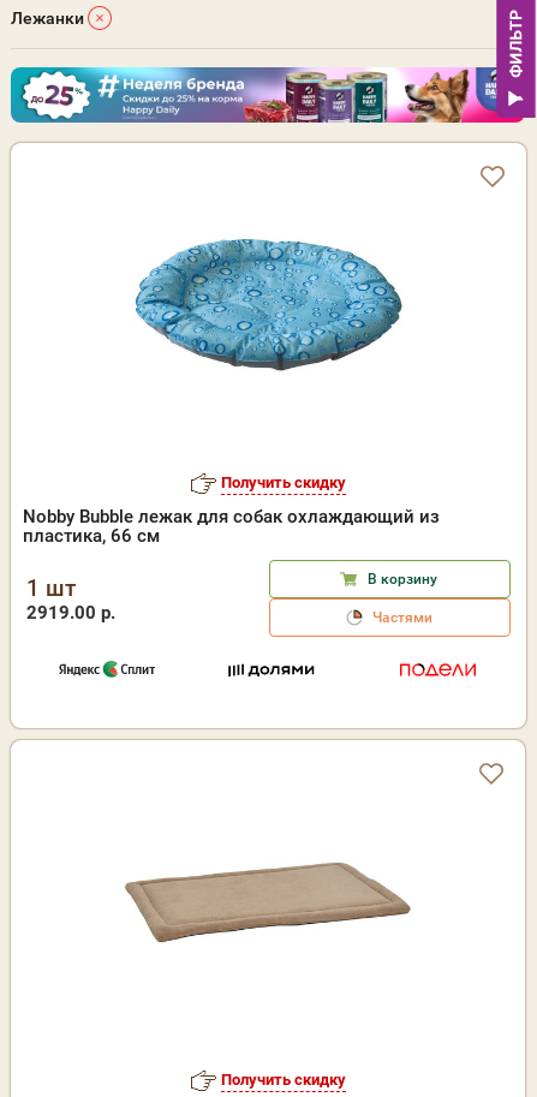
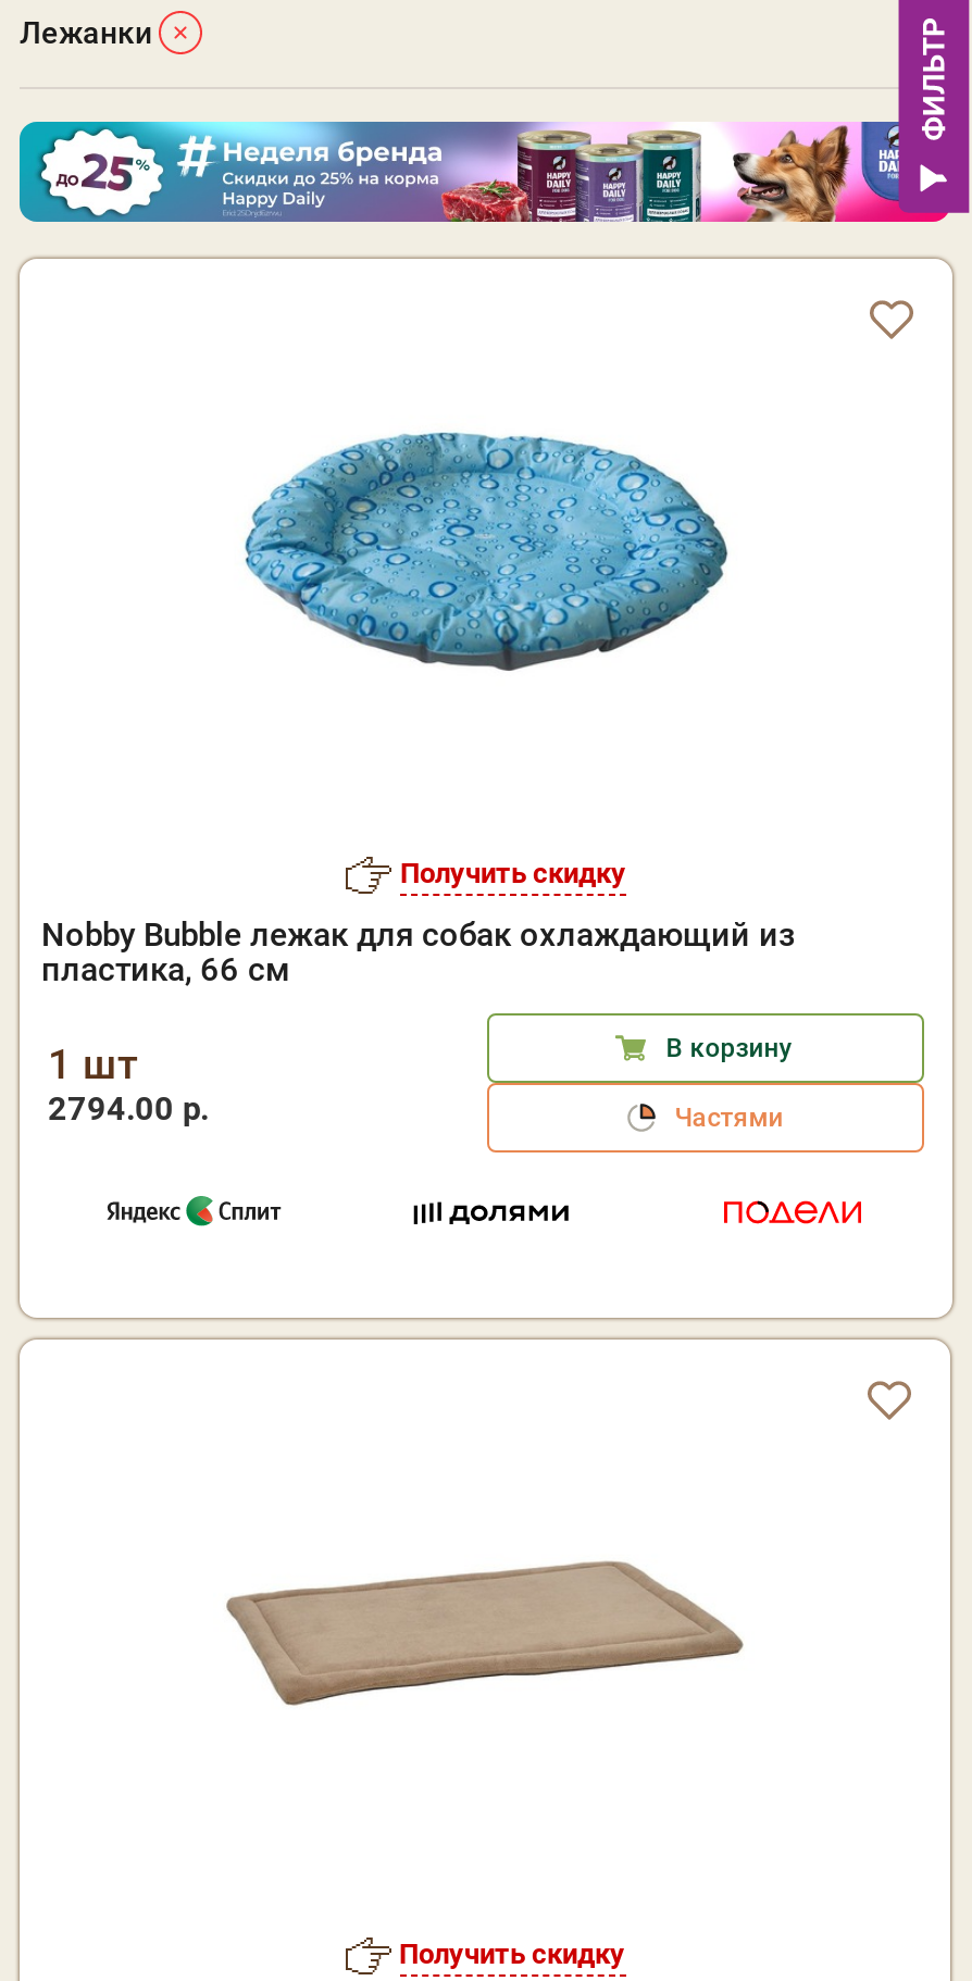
[26,602,115,624] 2919.00 р. -> [48,1090,209,1129] 2794.00 р.

